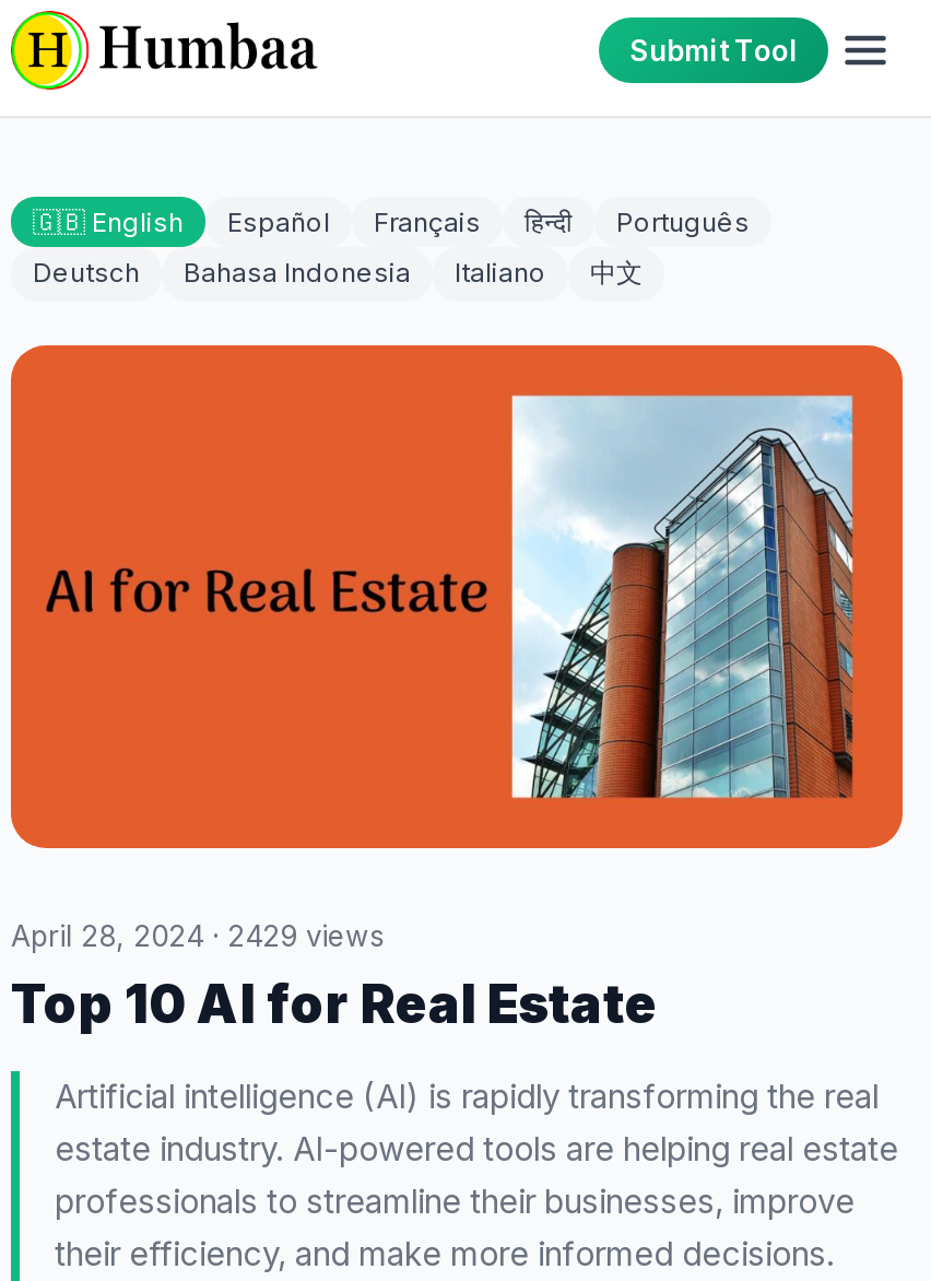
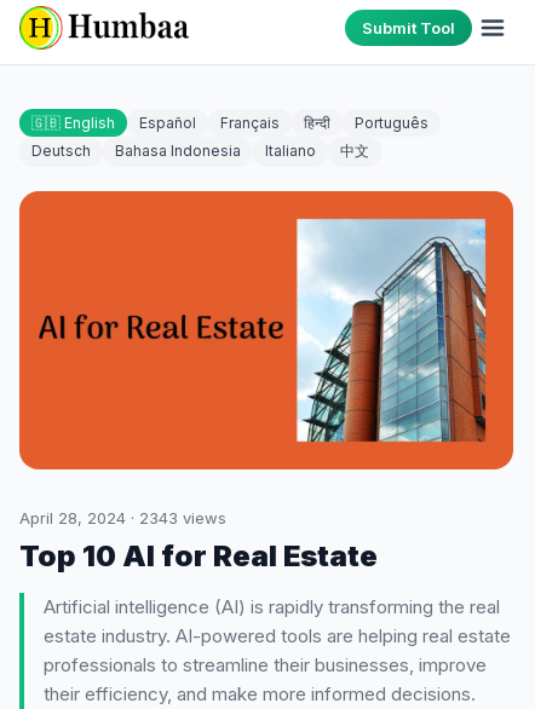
[11,917,385,952] April 28, 2024 · 2429 views -> [19,508,226,527] April 28, 2024 · 2343 views

